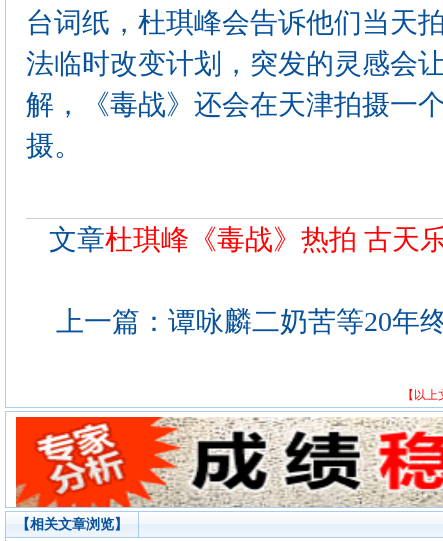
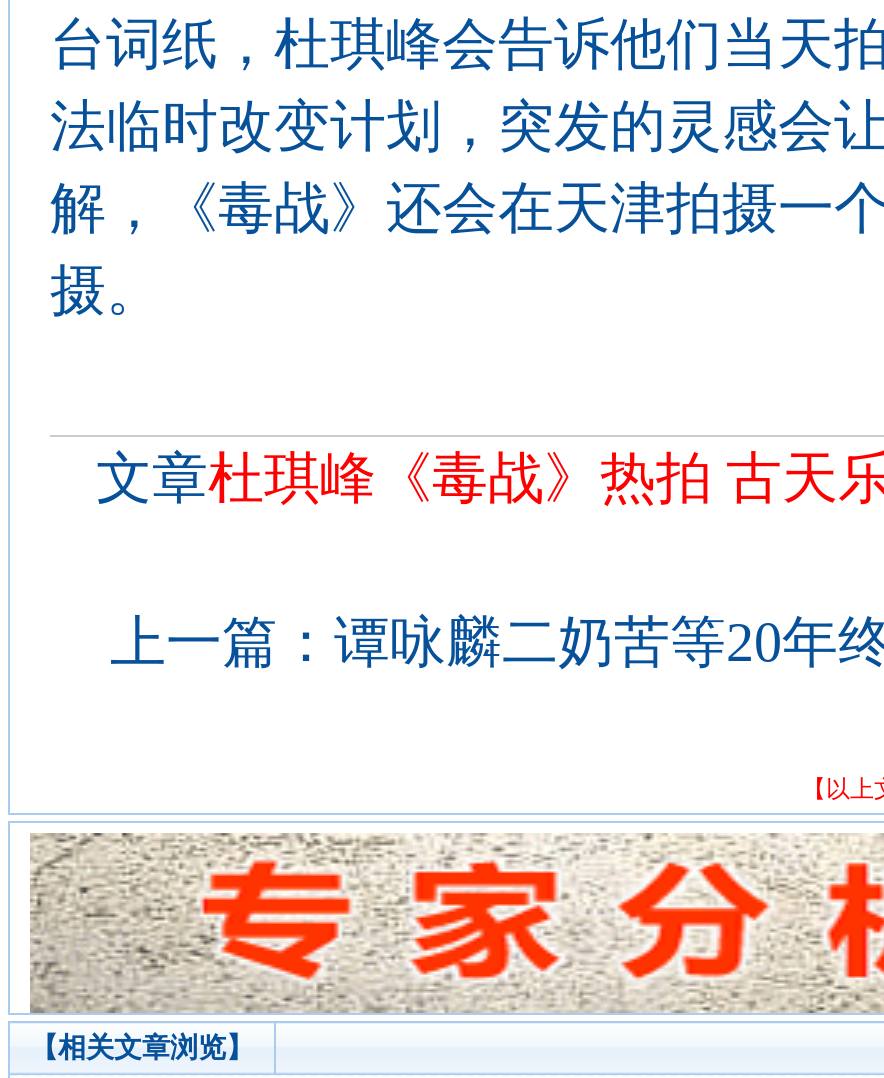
[15,416,440,508] [image] -> [30,831,878,1015] [image]

